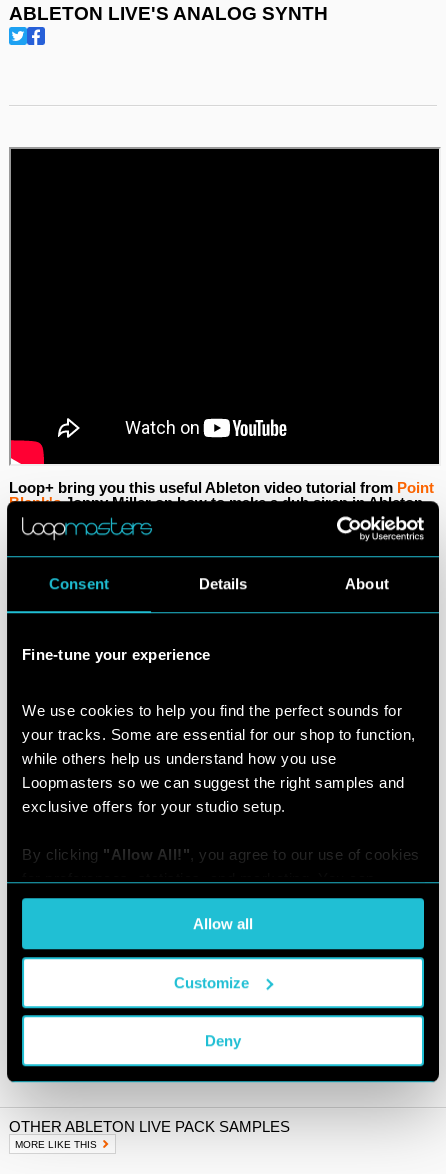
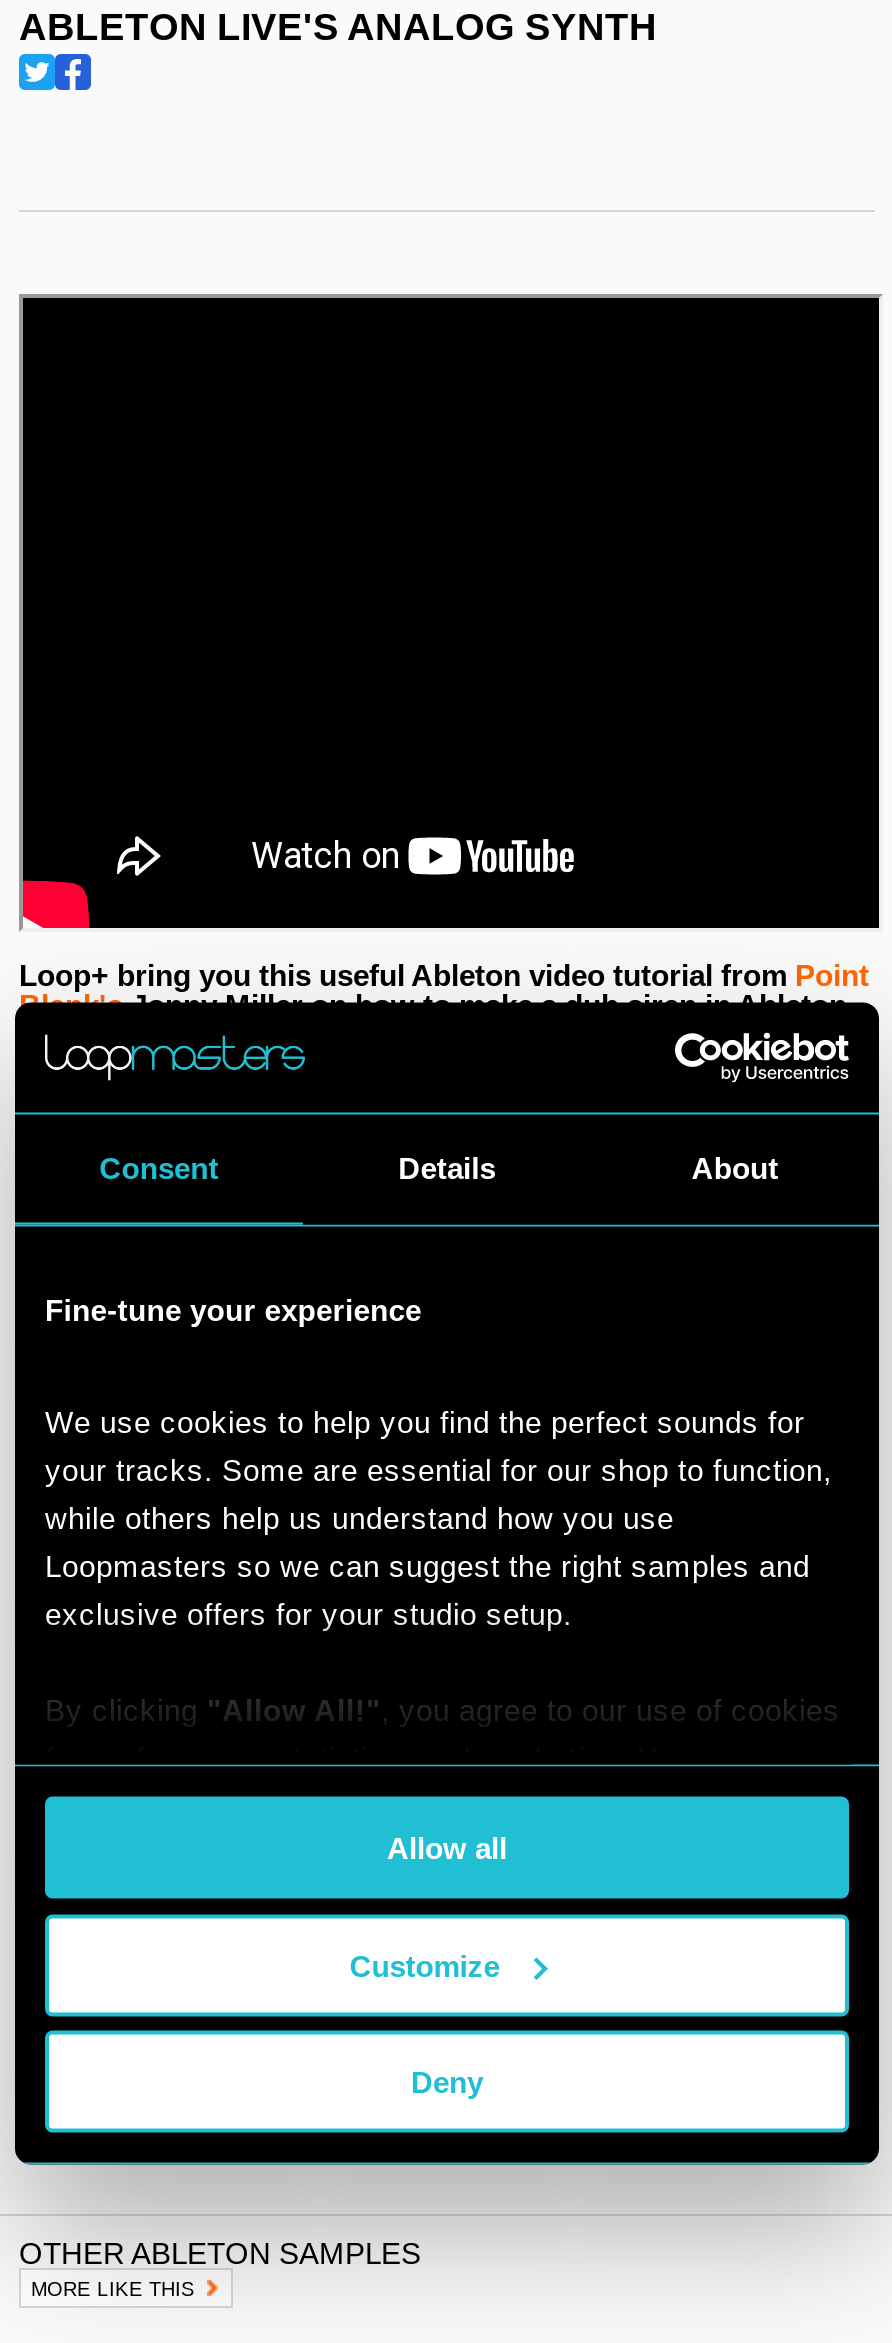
[9,1118,290,1135] OTHER ABLETON LIVE PACK SAMPLES -> [19,2236,421,2270] OTHER ABLETON SAMPLES

